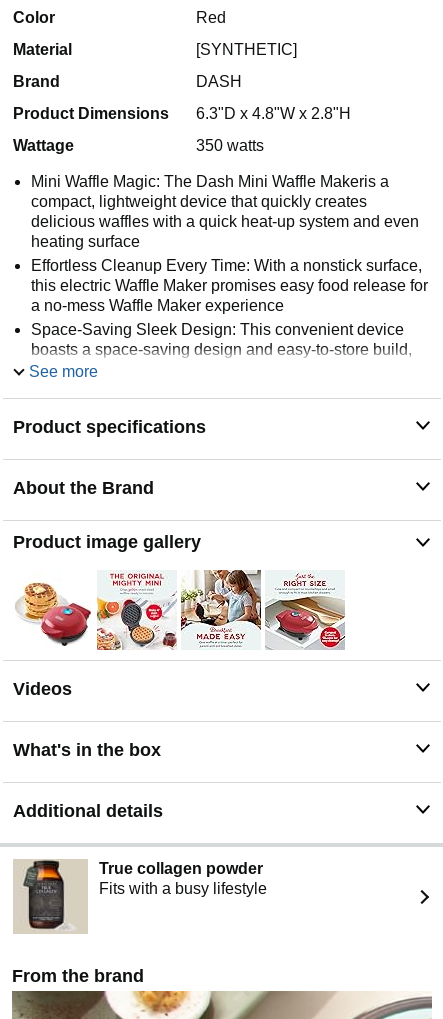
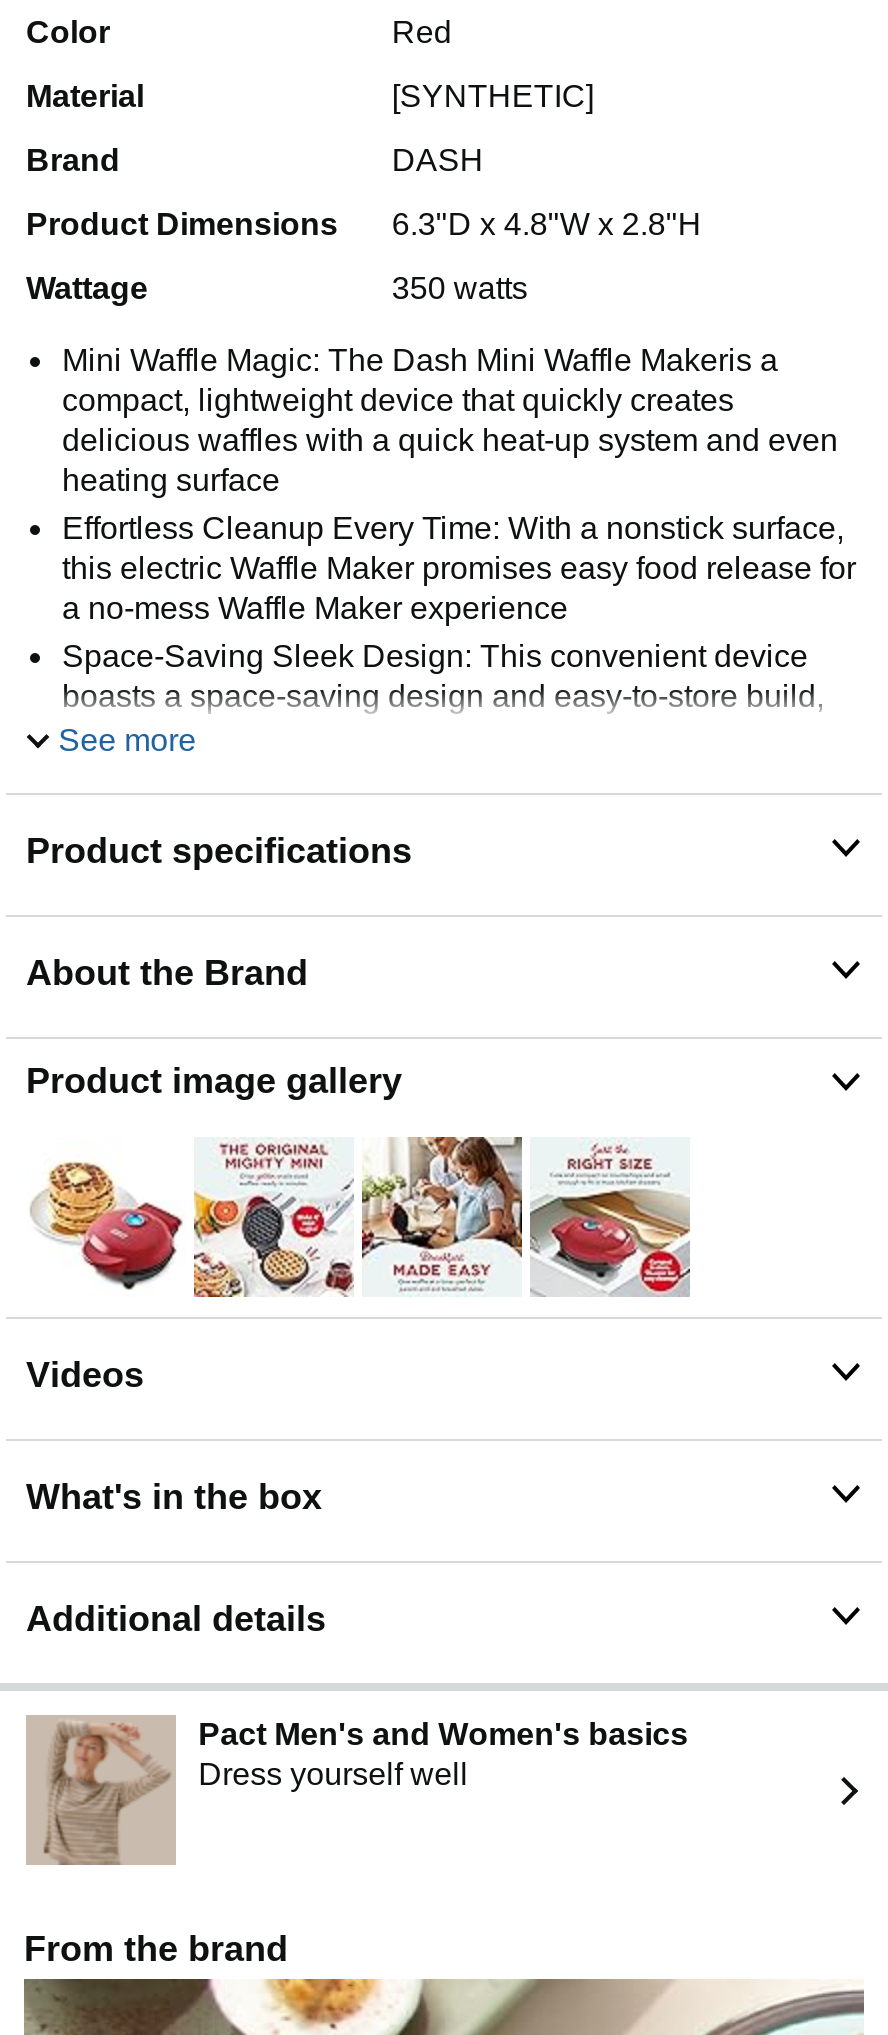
[21,860,267,933] [image] | True collagen powder | Fits with a busy lifestyle -> [40,1717,688,1865] [image] | Pact Men's and Women's basics | Dress yourself well

